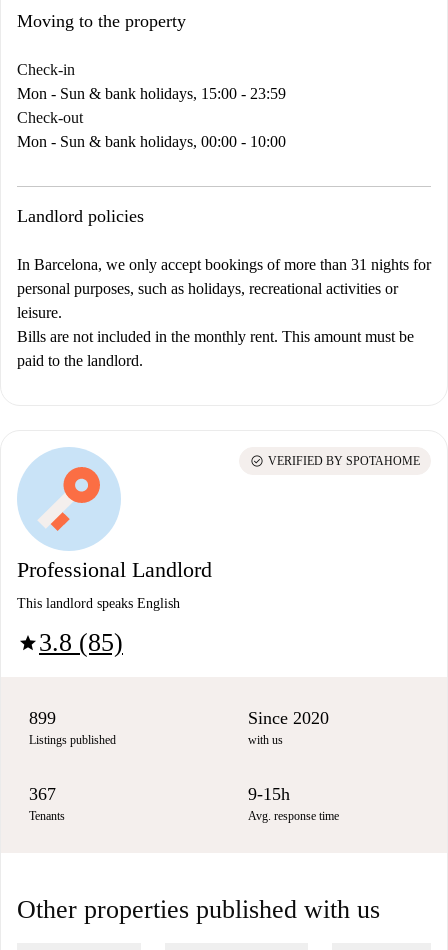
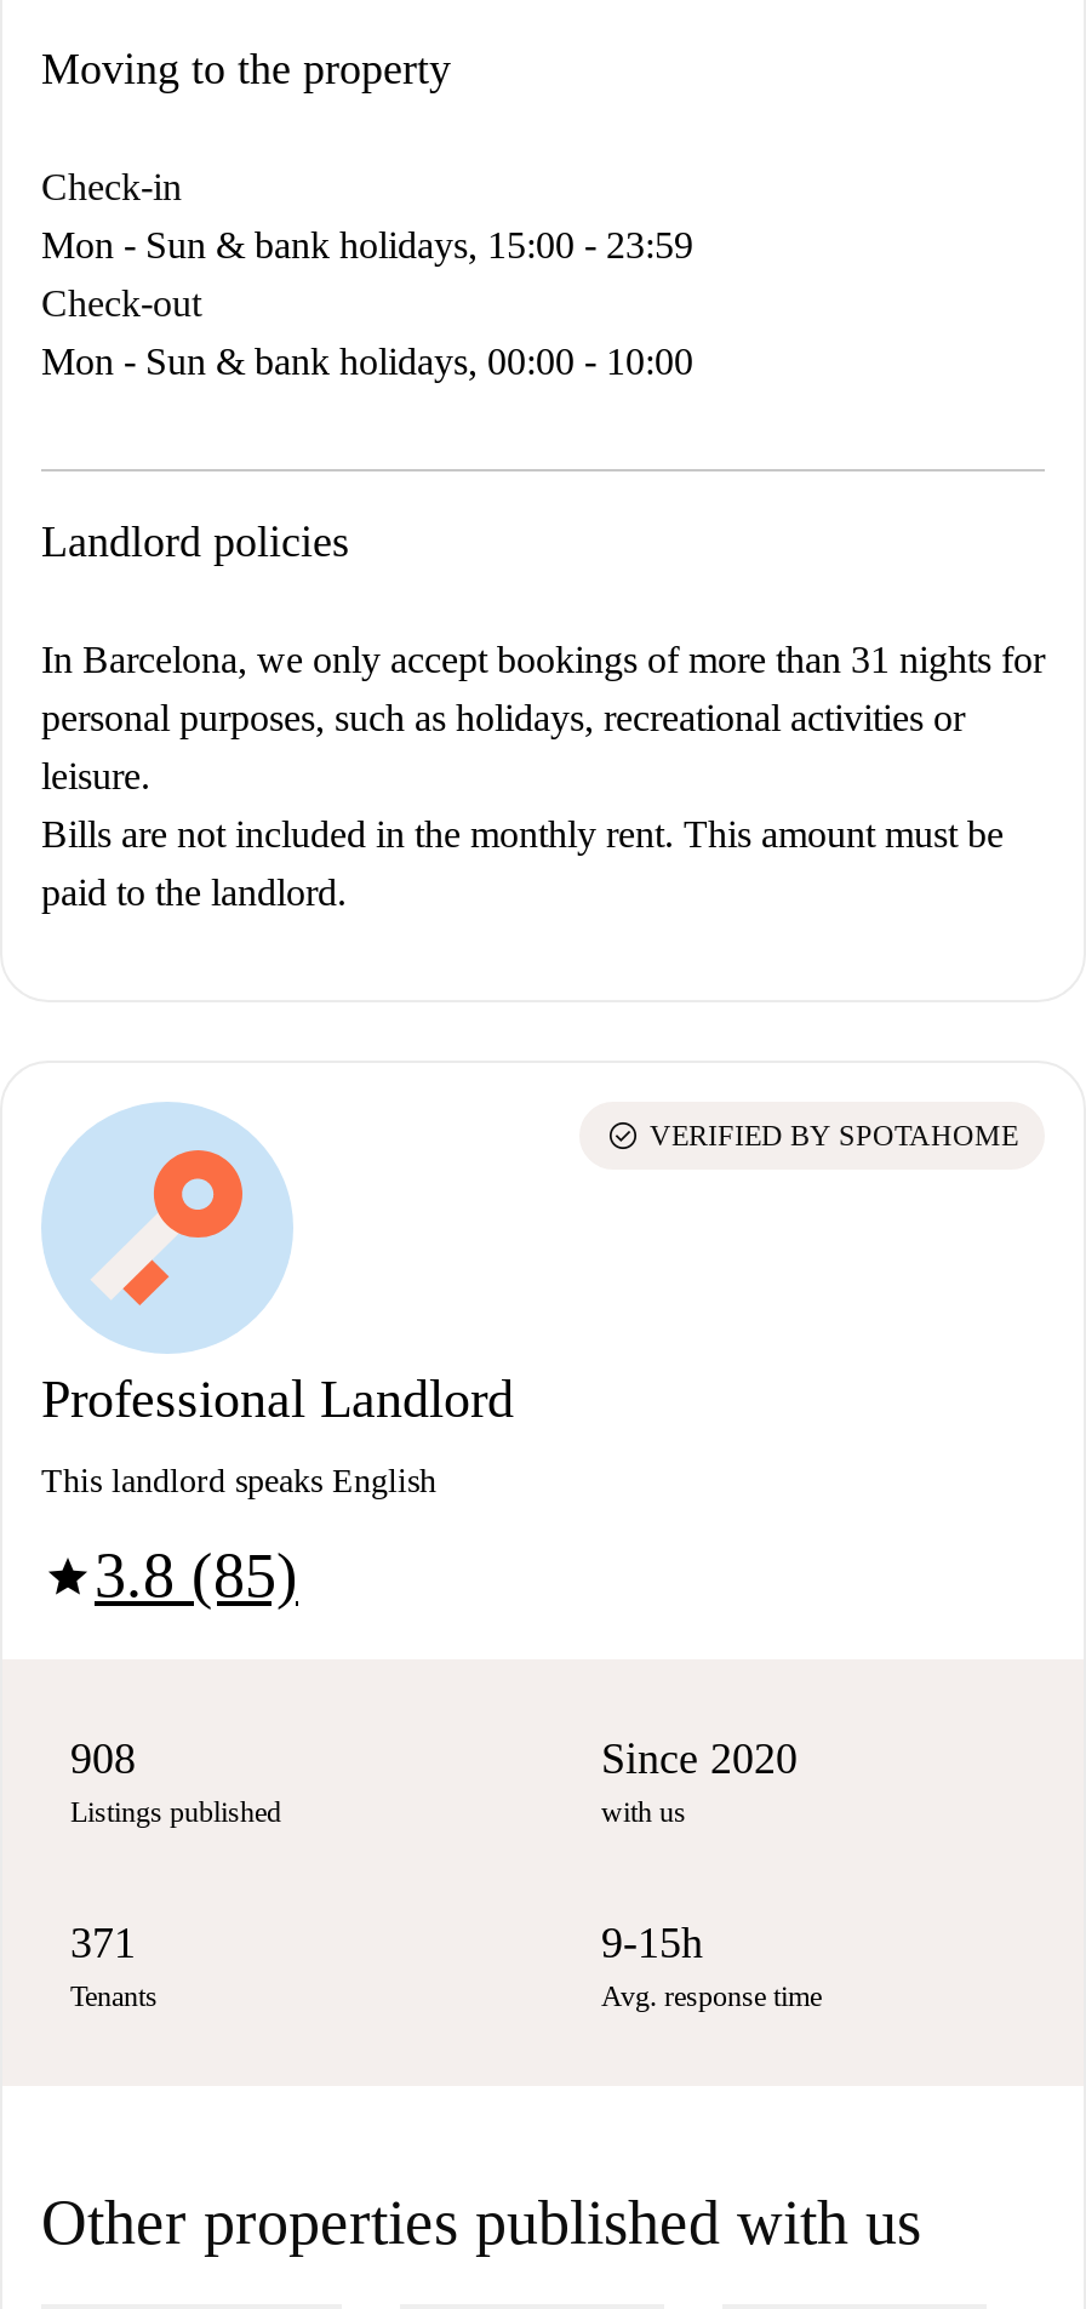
[29,708,56,728] 899 -> [70,1734,136,1783] 908
[29,784,56,804] 367 -> [70,1919,136,1967] 371

